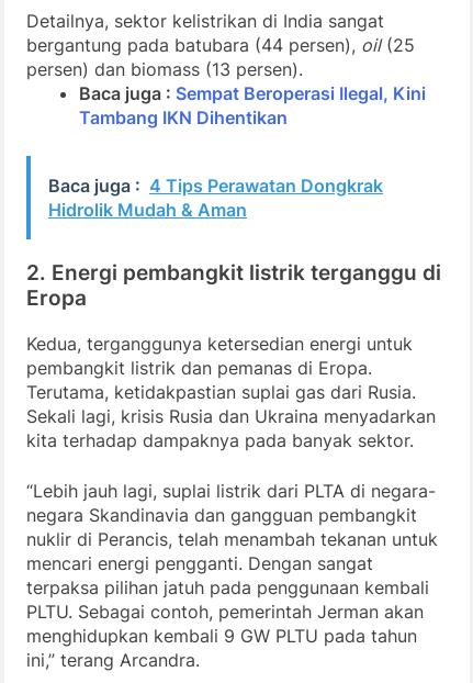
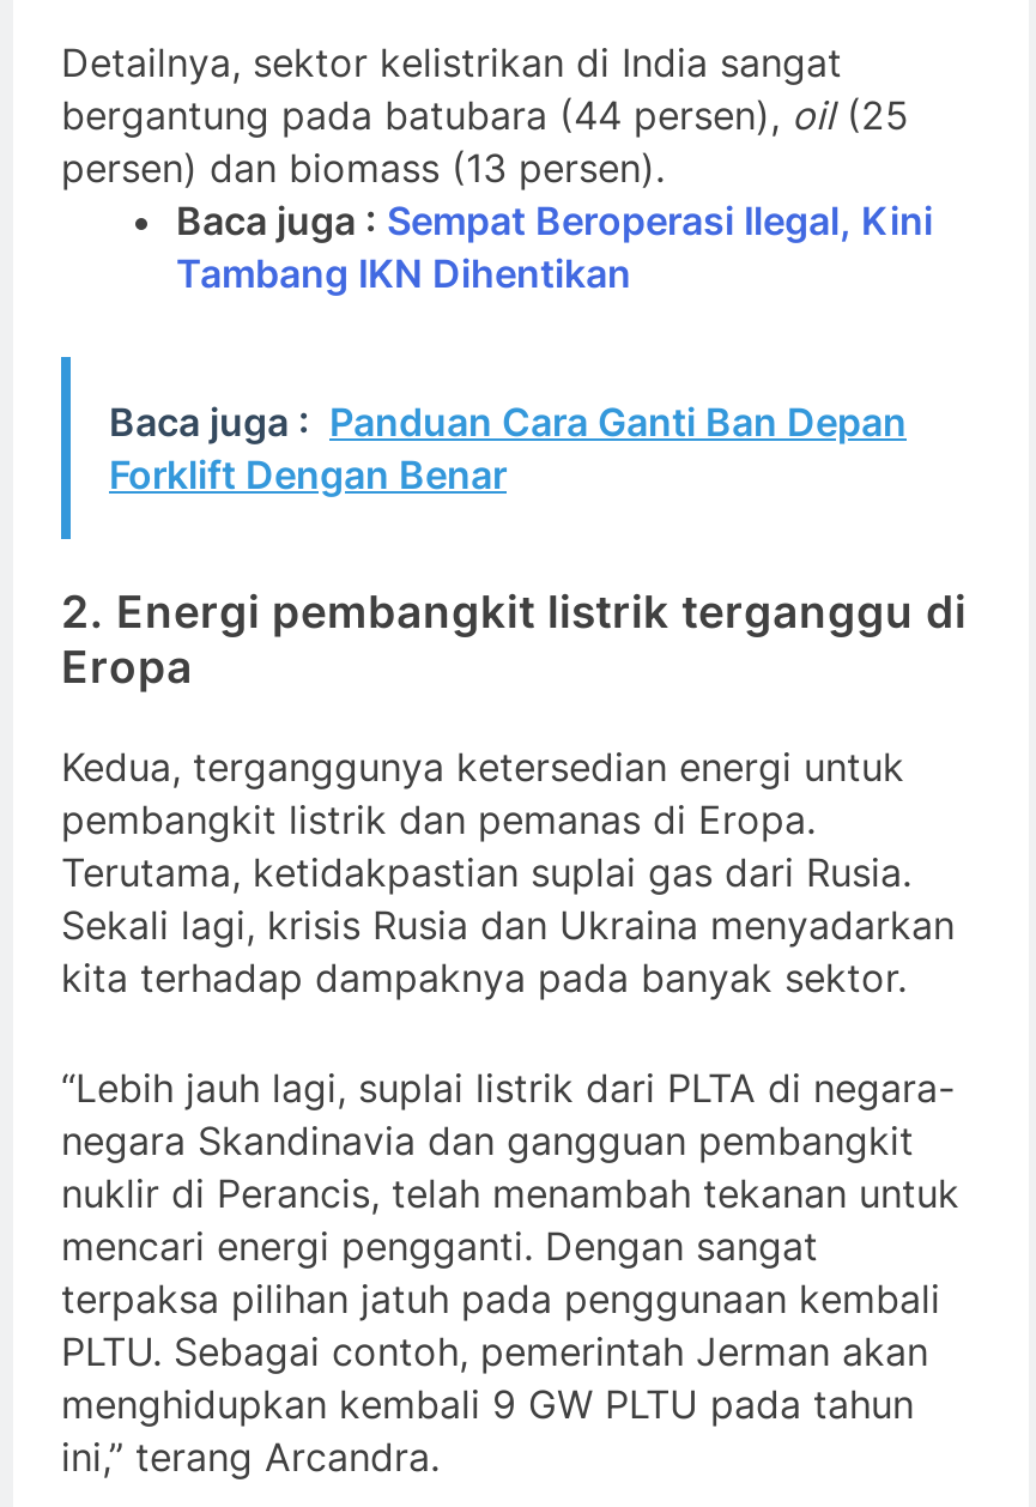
[48,175,383,221] Baca juga : 4 Tips Perawatan Dongkrak | Hidrolik Mudah & Aman -> [109,398,907,499] Baca juga : Panduan Cara Ganti Ban Depan | Forklift Dengan Benar

